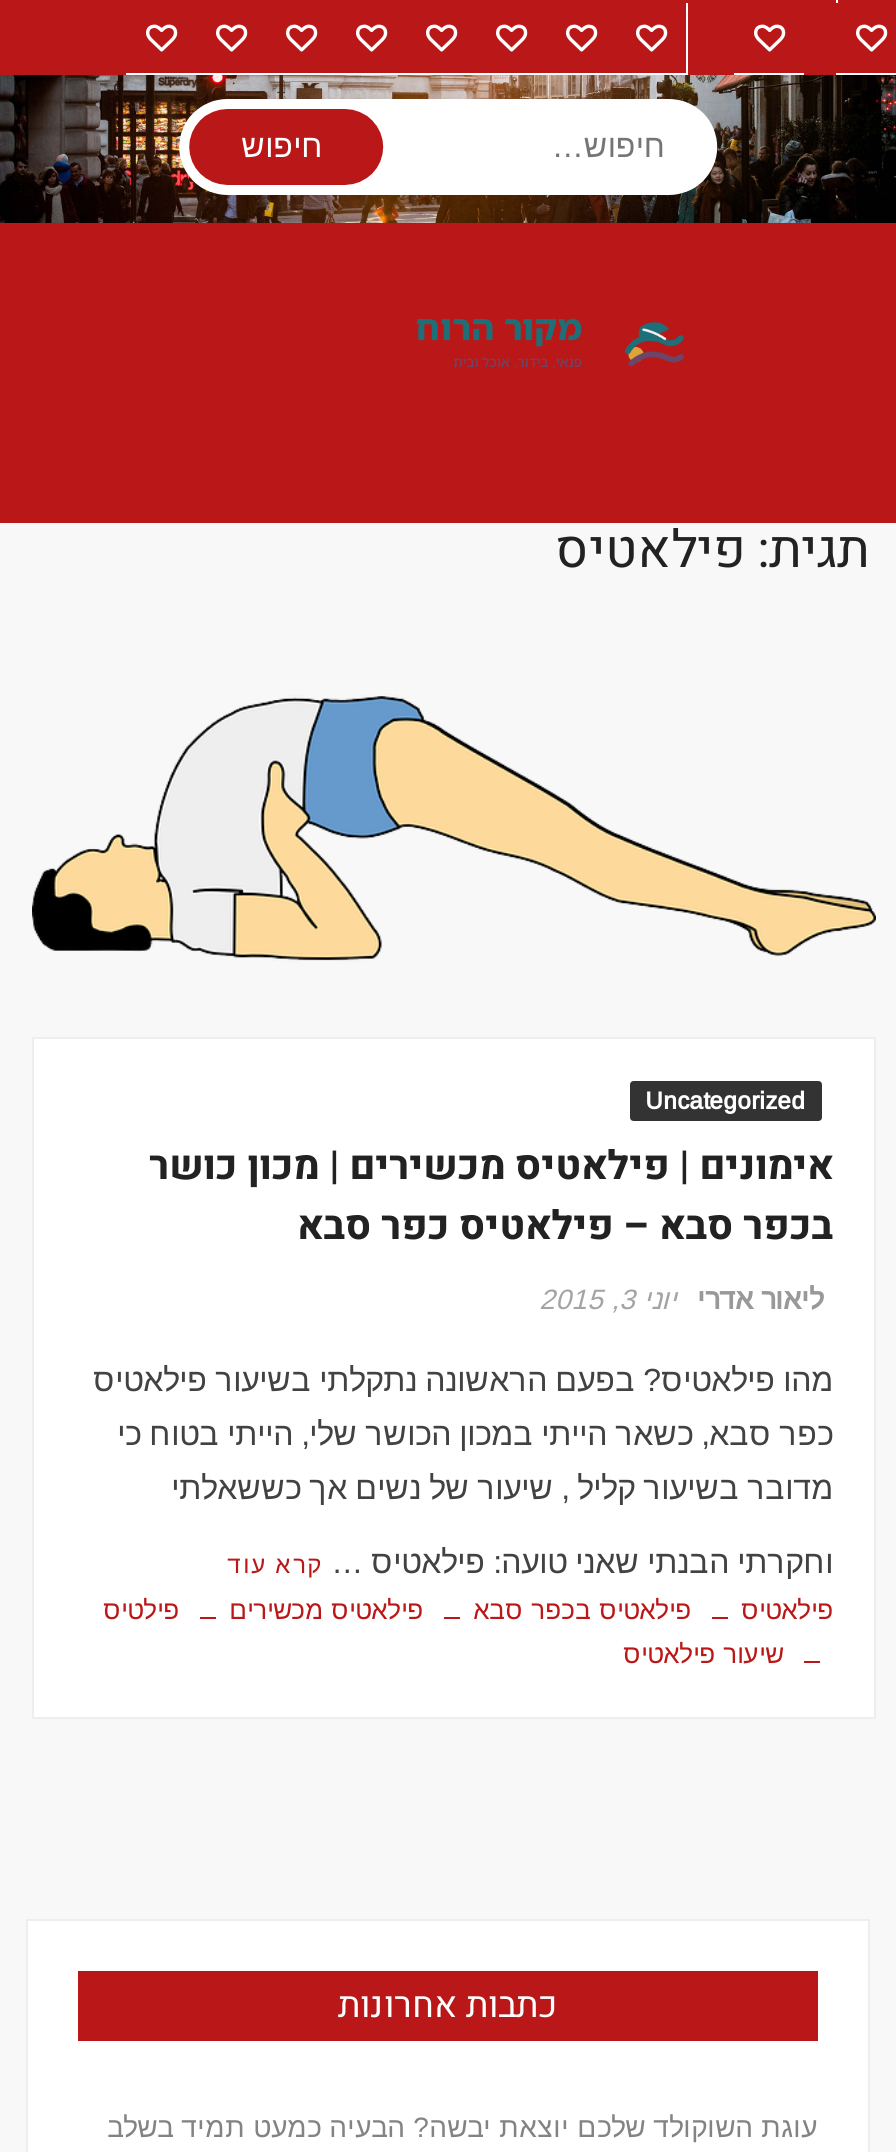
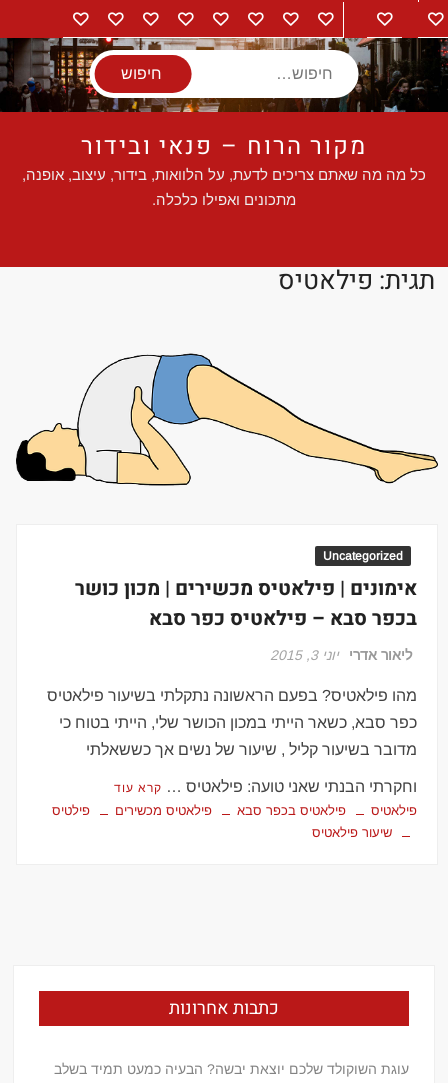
none -> [22,129,426,208] מקור הרוח – פנאי ובידור | כל מה מה שאתם צריכים לדעת, על הלוואות, בידור, עיצוב, אופנה, | מתכונים ואפילו כלכלה.

